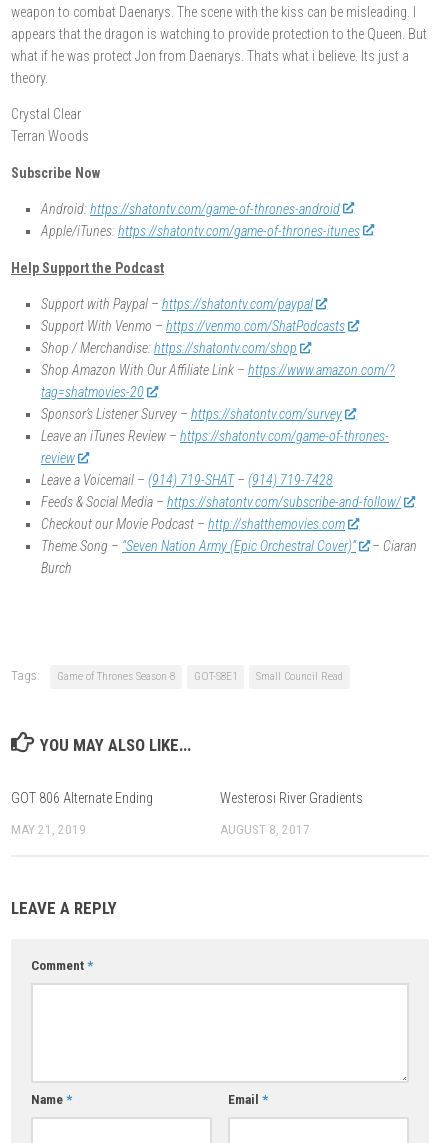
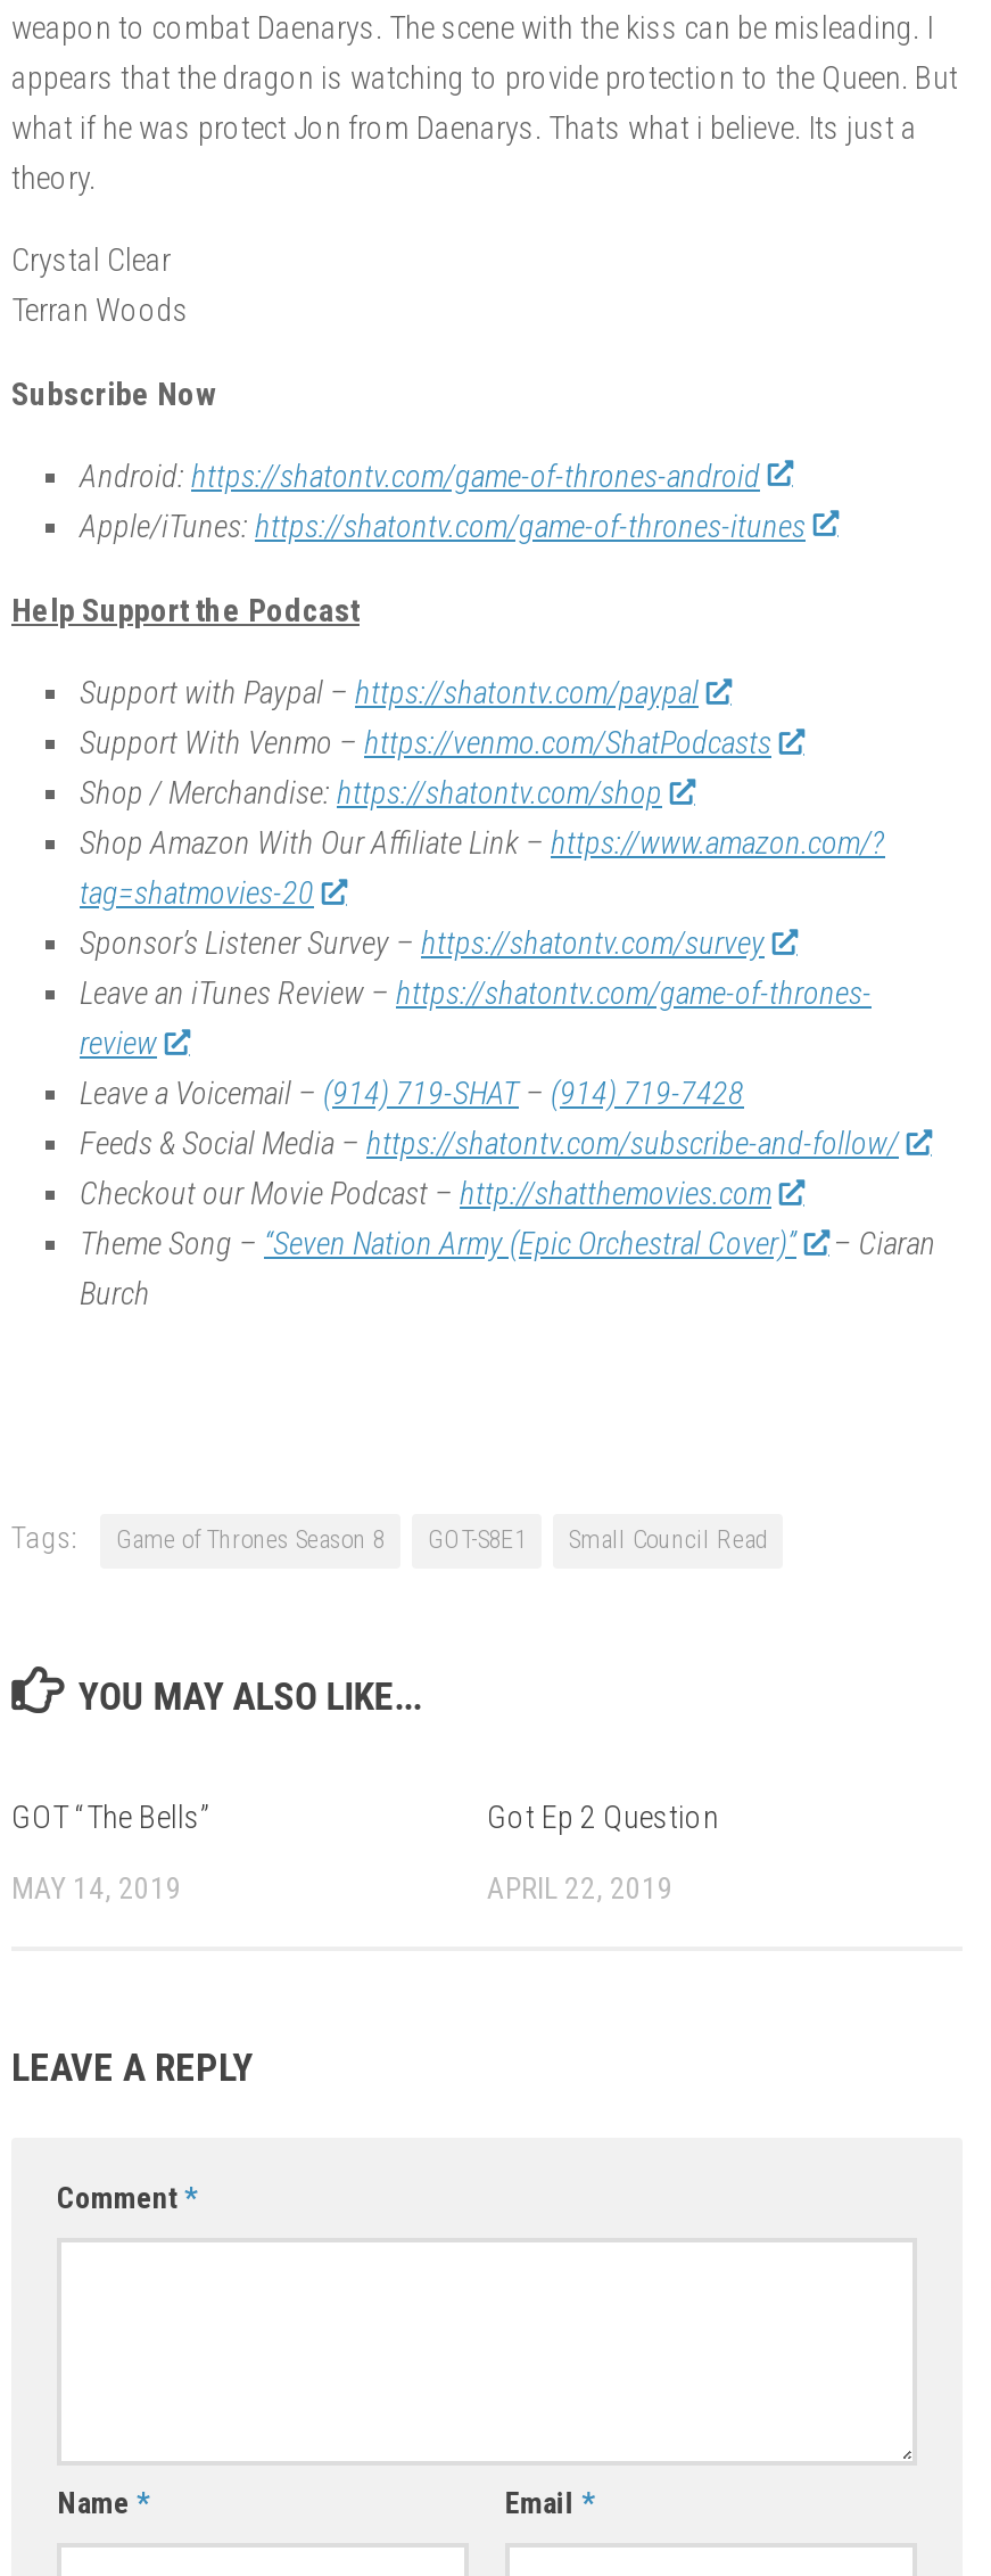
[11,790,153,806] GOT 806 Alternate Ending -> [11,1798,209,1834] GOT “The Bells”
[220,790,363,806] Westerosi River Gradients -> [487,1798,719,1834] Got Ep 2 Question
[11,822,86,837] MAY 21, 2019 -> [11,1870,182,1905] MAY 14, 2019
[220,822,310,837] AUGUST 8, 2017 -> [487,1870,674,1905] APRIL 22, 2019

